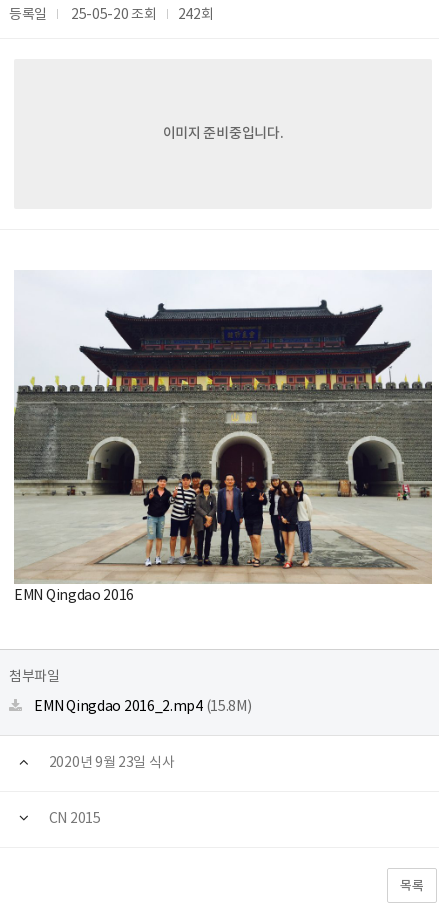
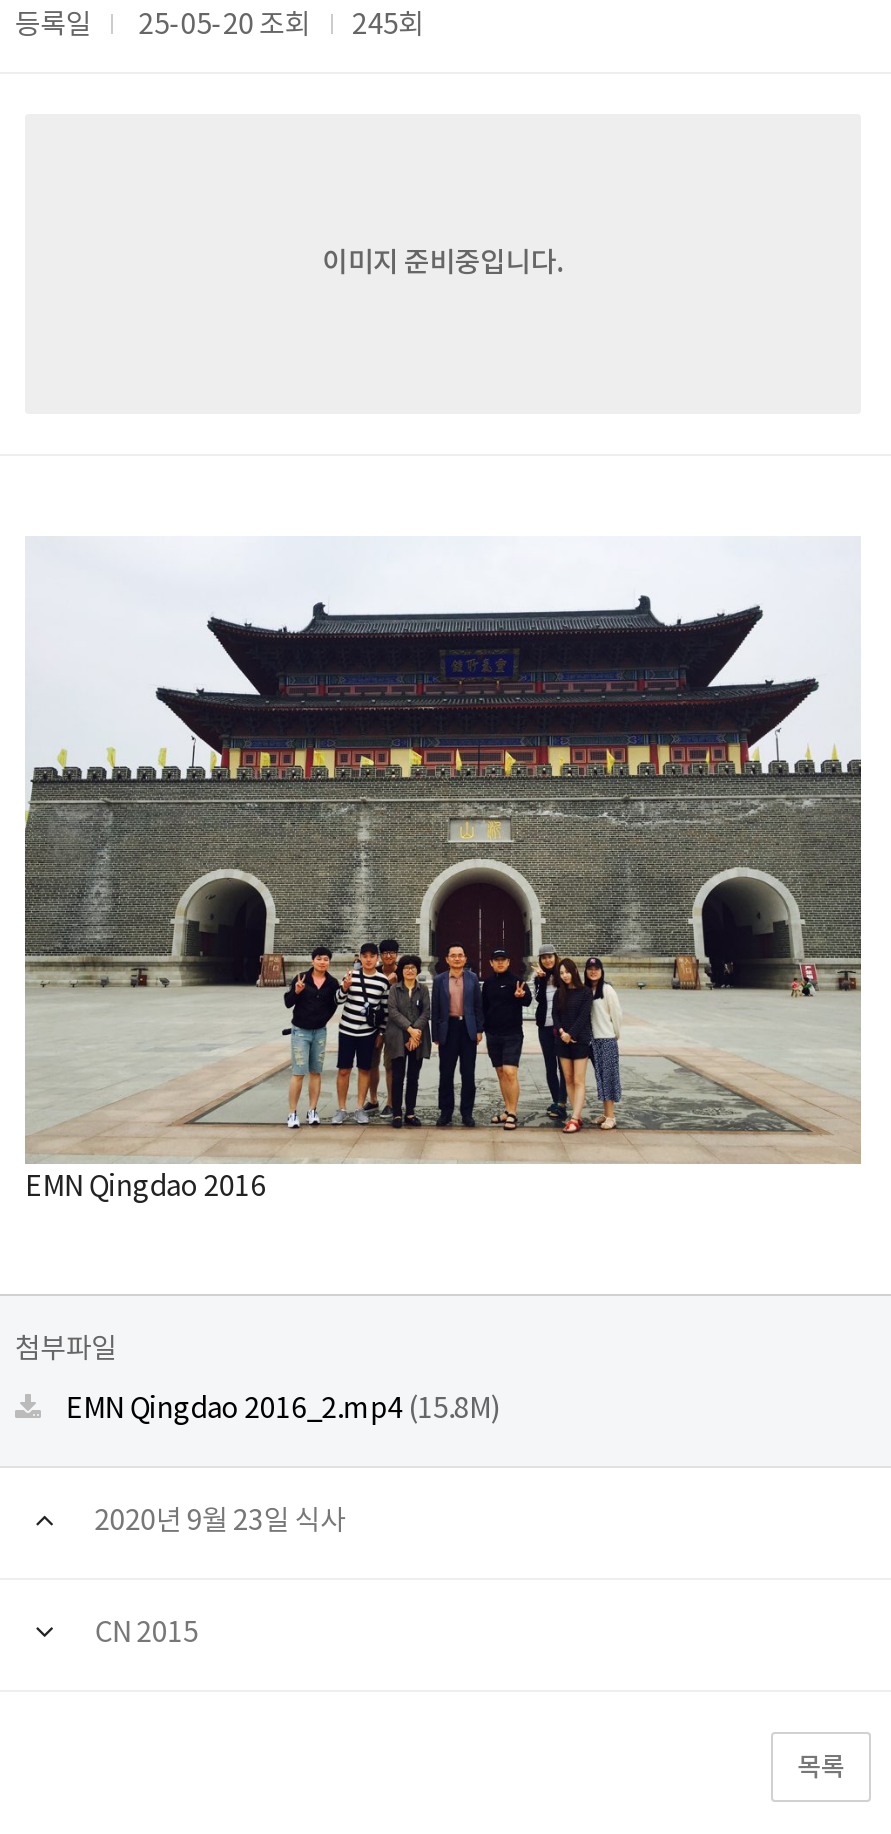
[9,7,213,23] 등록일 25-05-20 조회 242회 -> [15,10,424,42] 등록일 25-05-20 조회 245회

